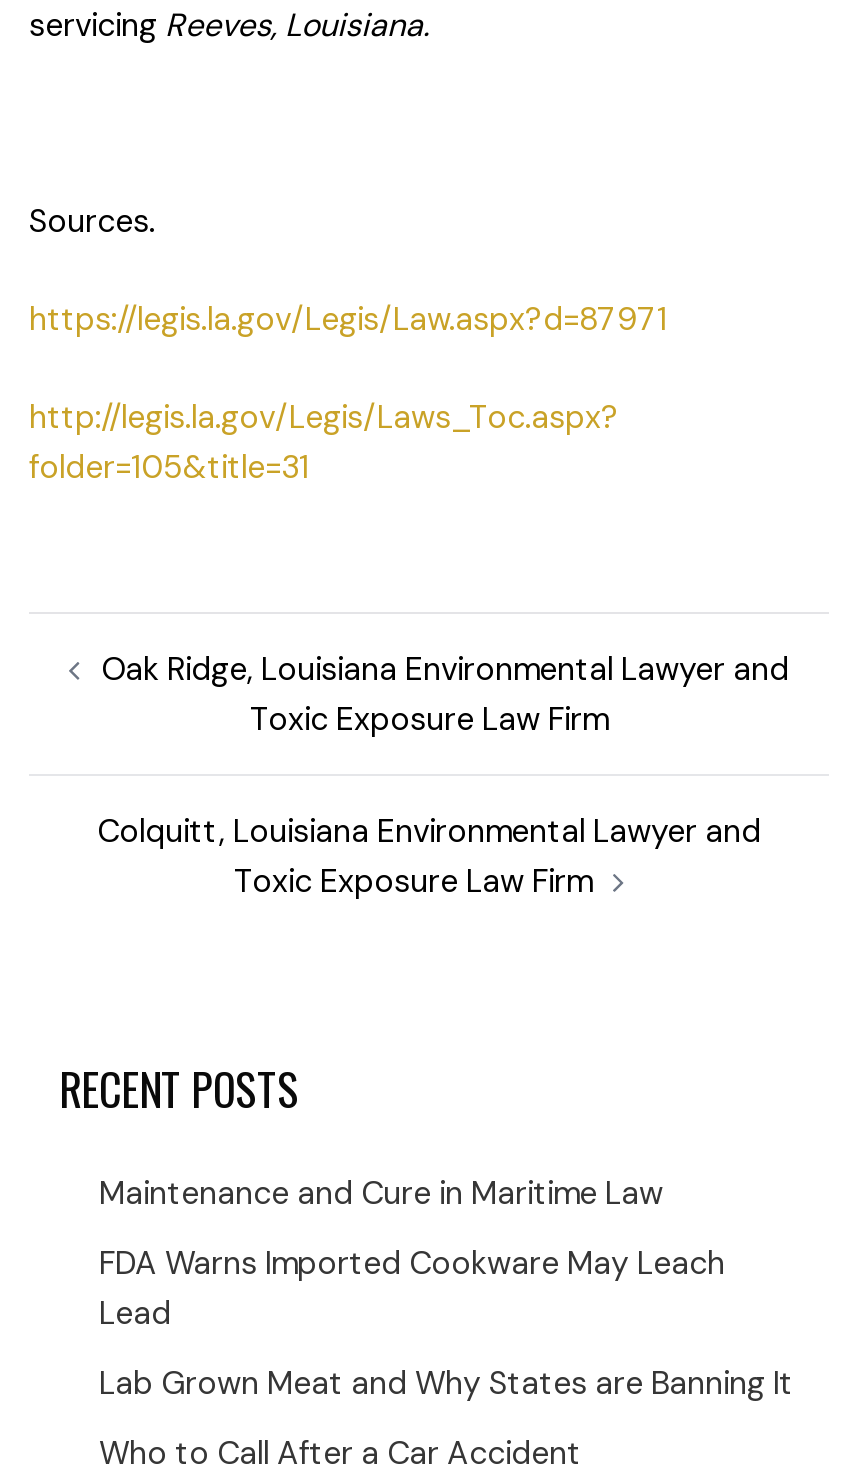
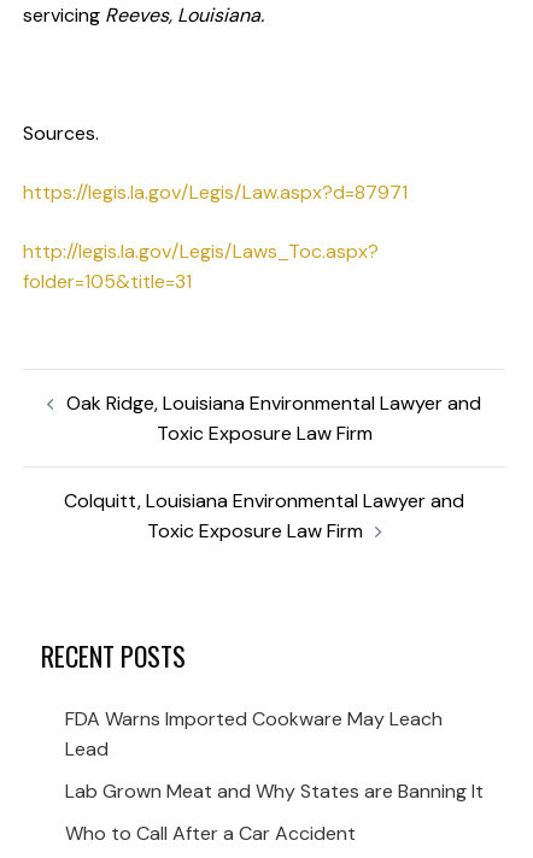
[99,1172,663,1214] Maintenance and Cure in Maritime Law -> none

